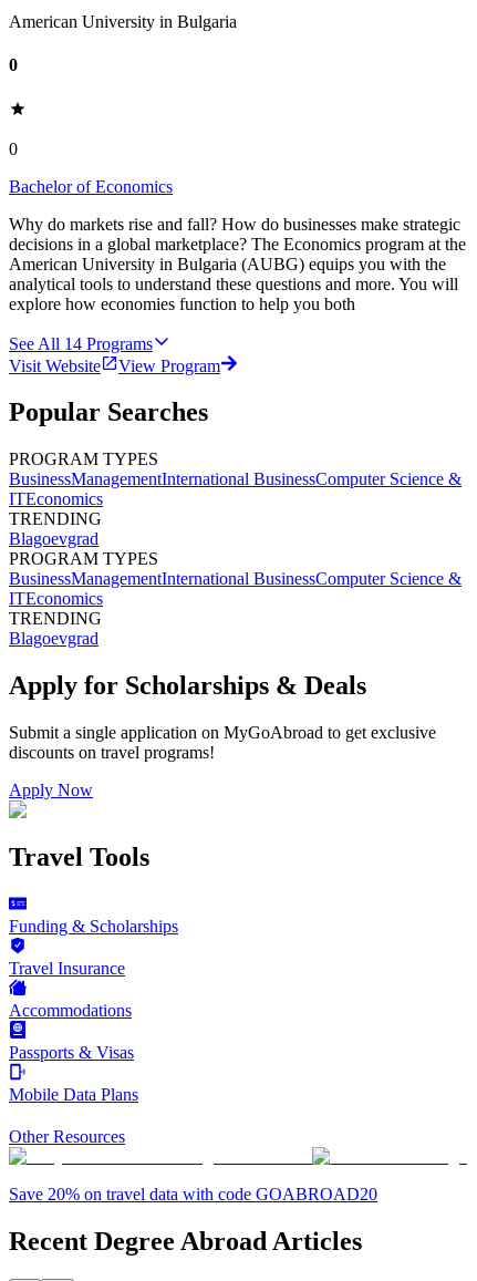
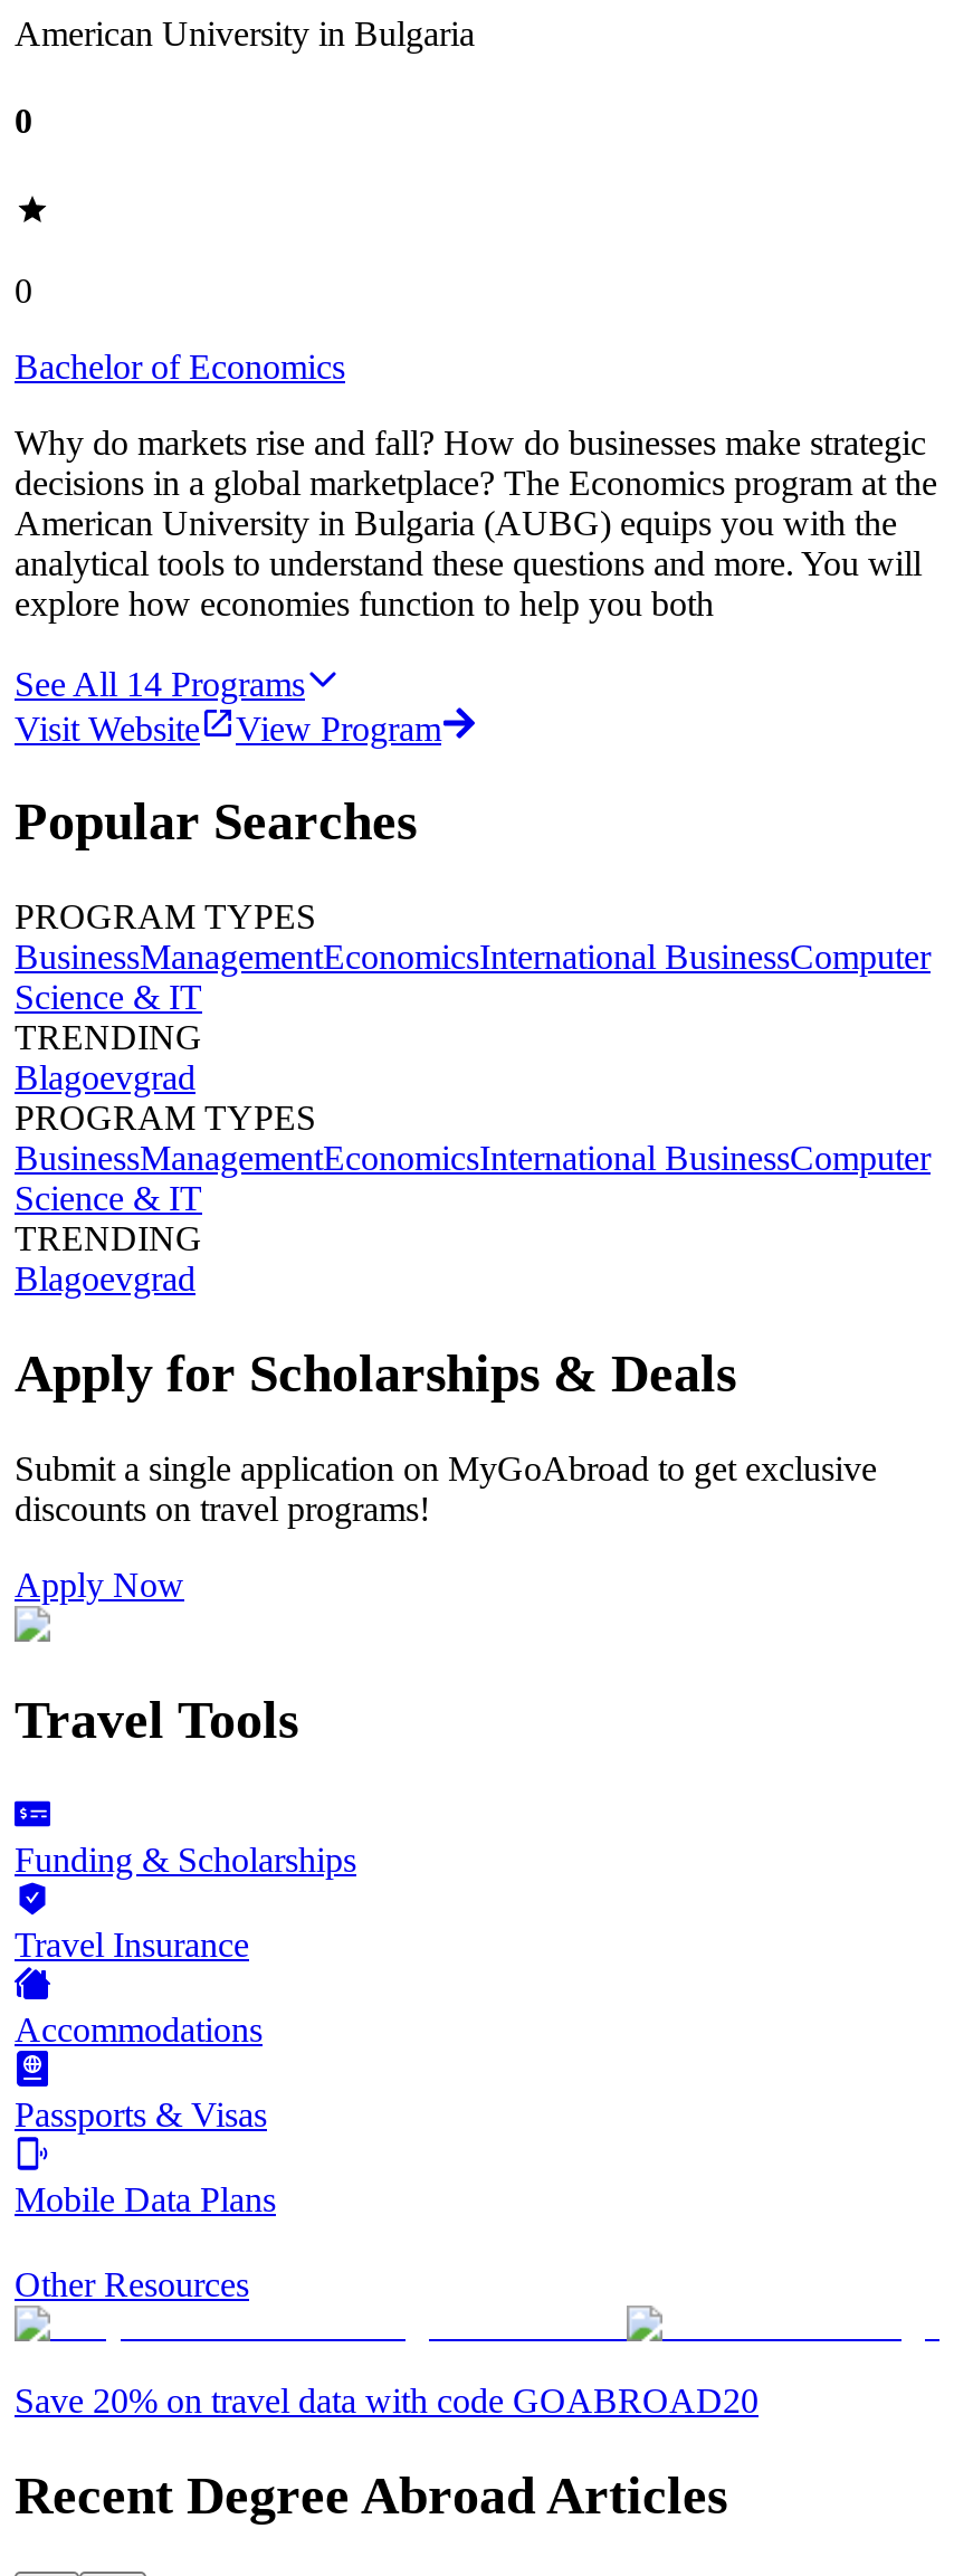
[9,470,462,509] BusinessManagementInternational BusinessComputer Science & | ITEconomics -> [15,939,931,1017] BusinessManagementEconomicsInternational BusinessComputer | Science & IT
[9,570,462,608] BusinessManagementInternational BusinessComputer Science & | ITEconomics -> [15,1140,931,1218] BusinessManagementEconomicsInternational BusinessComputer | Science & IT

